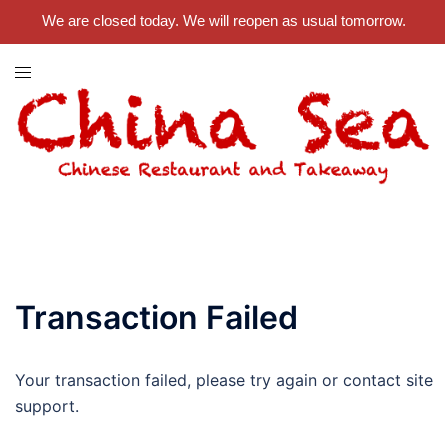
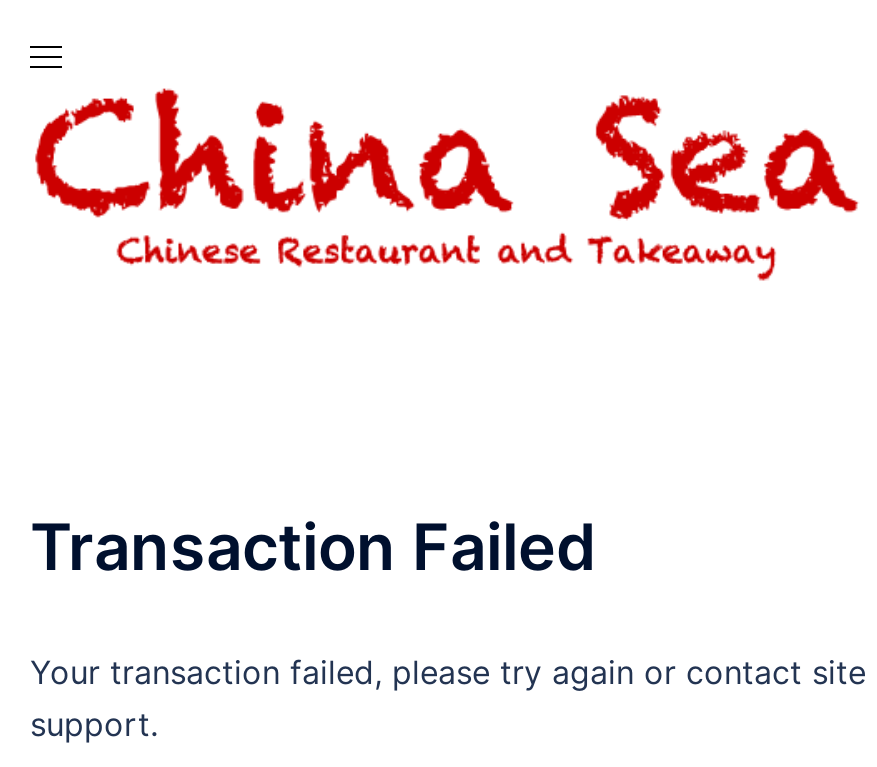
[42,12,406,29] We are closed today. We will reopen as usual tomorrow. -> none

